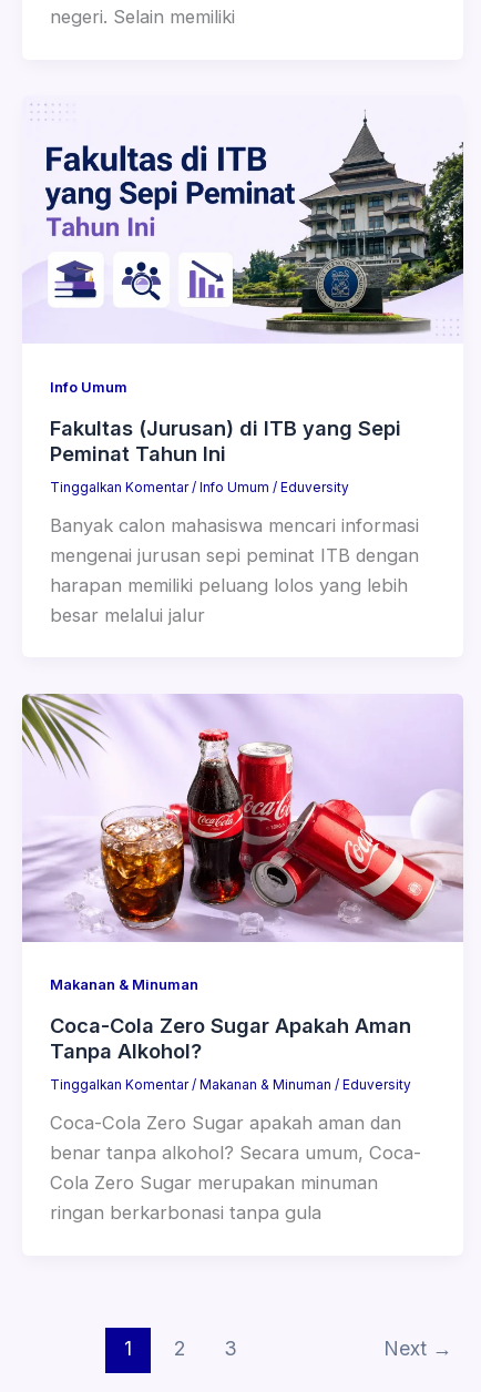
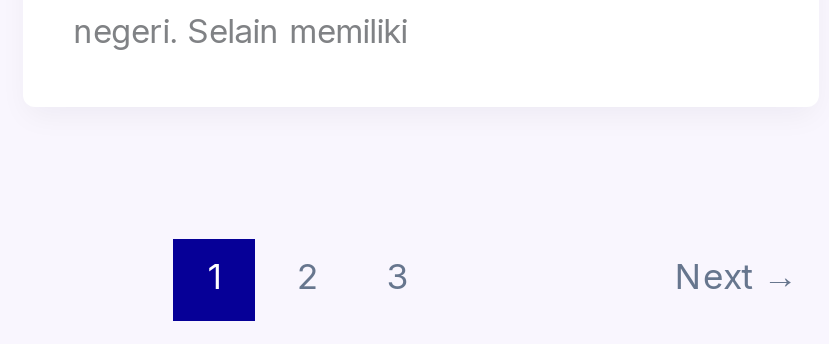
[44,115,464,626] [image] | Info Umum | Fakultas (Jurusan) di ITB yang Sepi | Peminat Tahun Ini | Tinggalkan Komentar / Info Umum / Eduversity | Banyak calon mahasiswa mencari informasi | mengenai jurusan sepi peminat ITB dengan | harapan memiliki peluang lolos yang lebih | besar melalui jalur -> none
[21,693,464,1224] [image] | Makanan & Minuman | Coca-Cola Zero Sugar Apakah Aman | Tanpa Alkohol? | Tinggalkan Komentar / Makanan & Minuman / Eduversity | Coca-Cola Zero Sugar apakah aman dan | benar tanpa alkohol? Secara umum, Coca- | Cola Zero Sugar merupakan minuman | ringan berkarbonasi tanpa gula -> none

